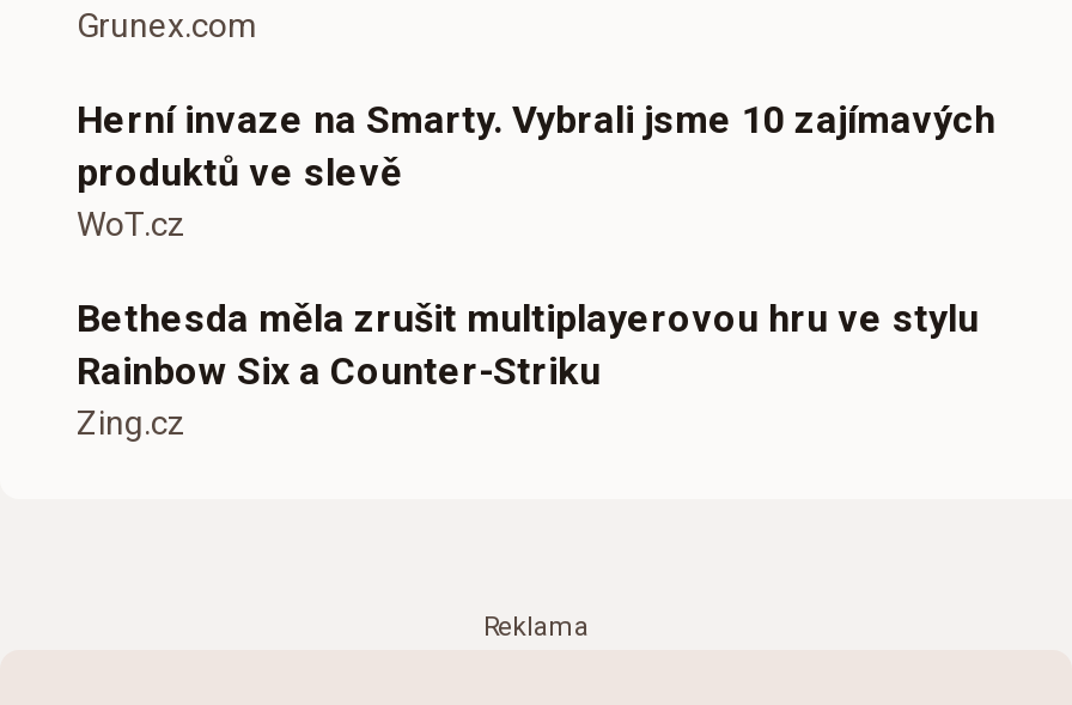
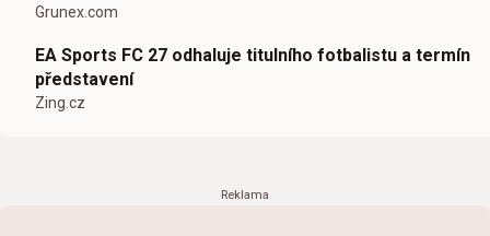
[77,98,995,395] Herní invaze na Smarty. Vybrali jsme 10 zajímavých | produktů ve slevě | WoT.cz | Bethesda měla zrušit multiplayerovou hru ve stylu | Rainbow Six a Counter-Striku -> [35,45,470,89] EA Sports FC 27 odhaluje titulního fotbalistu a termín | představení

